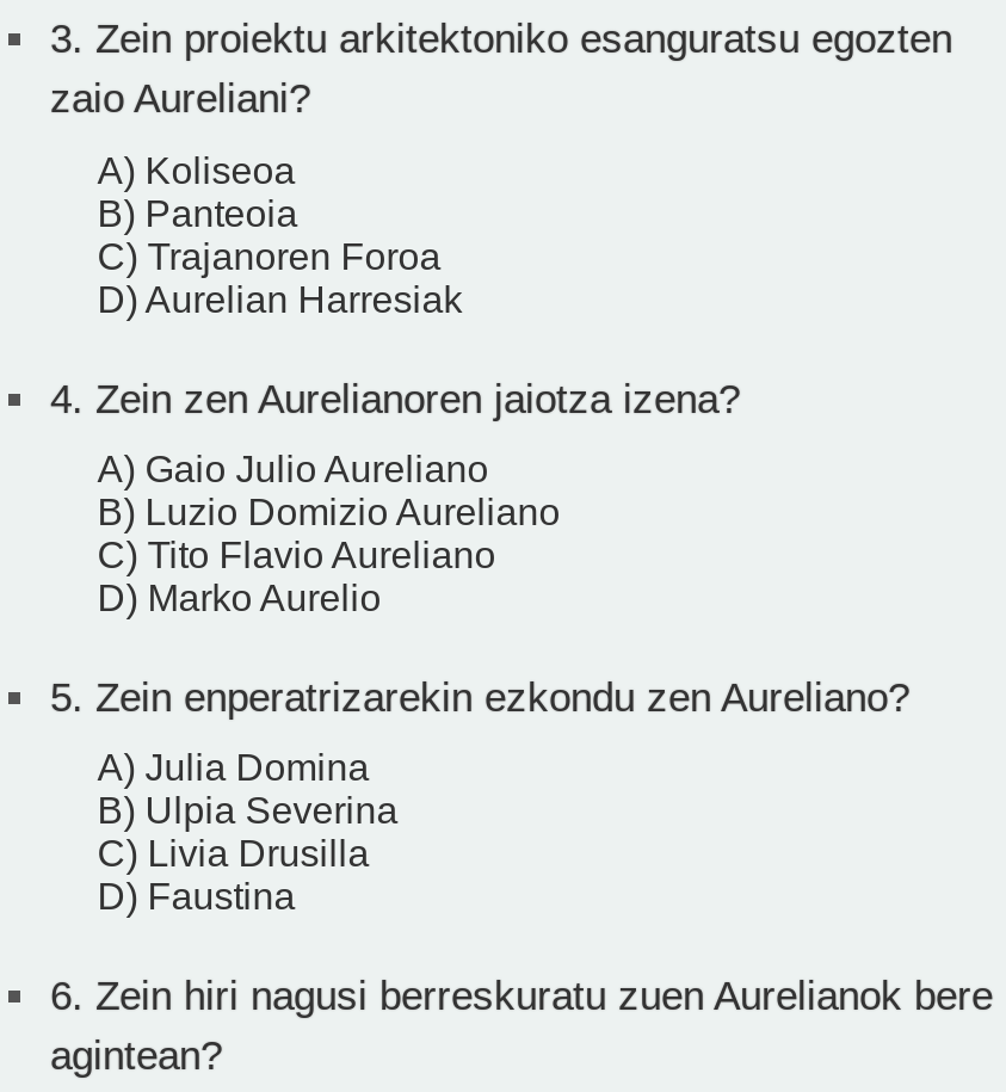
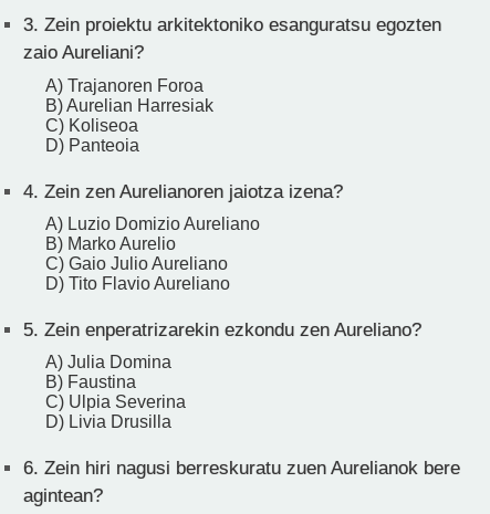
[97,149,463,319] A) Koliseoa | B) Panteoia | C) Trajanoren Foroa | D) Aurelian Harresiak -> [46,76,214,154] A) Trajanoren Foroa | B) Aurelian Harresiak | C) Koliseoa | D) Panteoia
[97,448,560,618] A) Gaio Julio Aureliano | B) Luzio Domizio Aureliano | C) Tito Flavio Aureliano | D) Marko Aurelio -> [46,214,260,293] A) Luzio Domizio Aureliano | B) Marko Aurelio | C) Gaio Julio Aureliano | D) Tito Flavio Aureliano
[97,790,398,917] B) Ulpia Severina | C) Livia Drusilla | D) Faustina -> [46,373,186,431] B) Faustina | C) Ulpia Severina | D) Livia Drusilla

